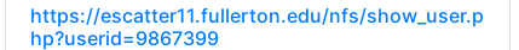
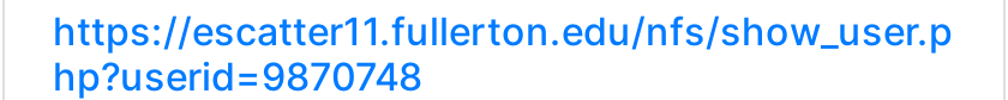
[30,26,219,50] hp?userid=9867399 -> [53,52,422,100] hp?userid=9870748

